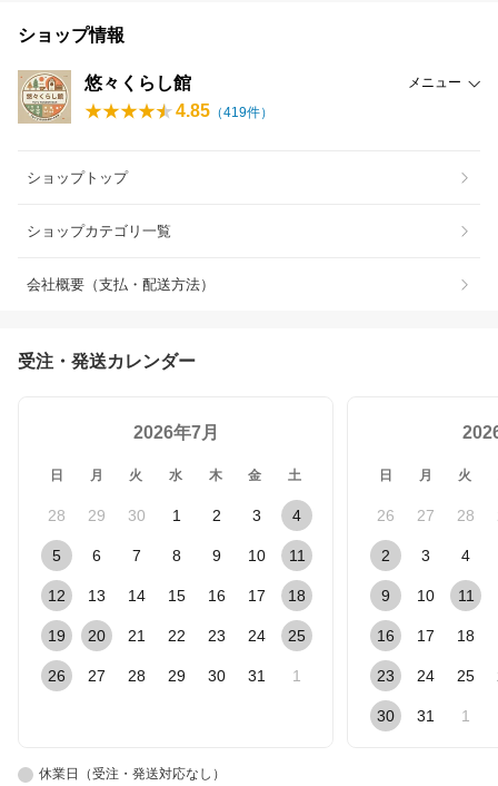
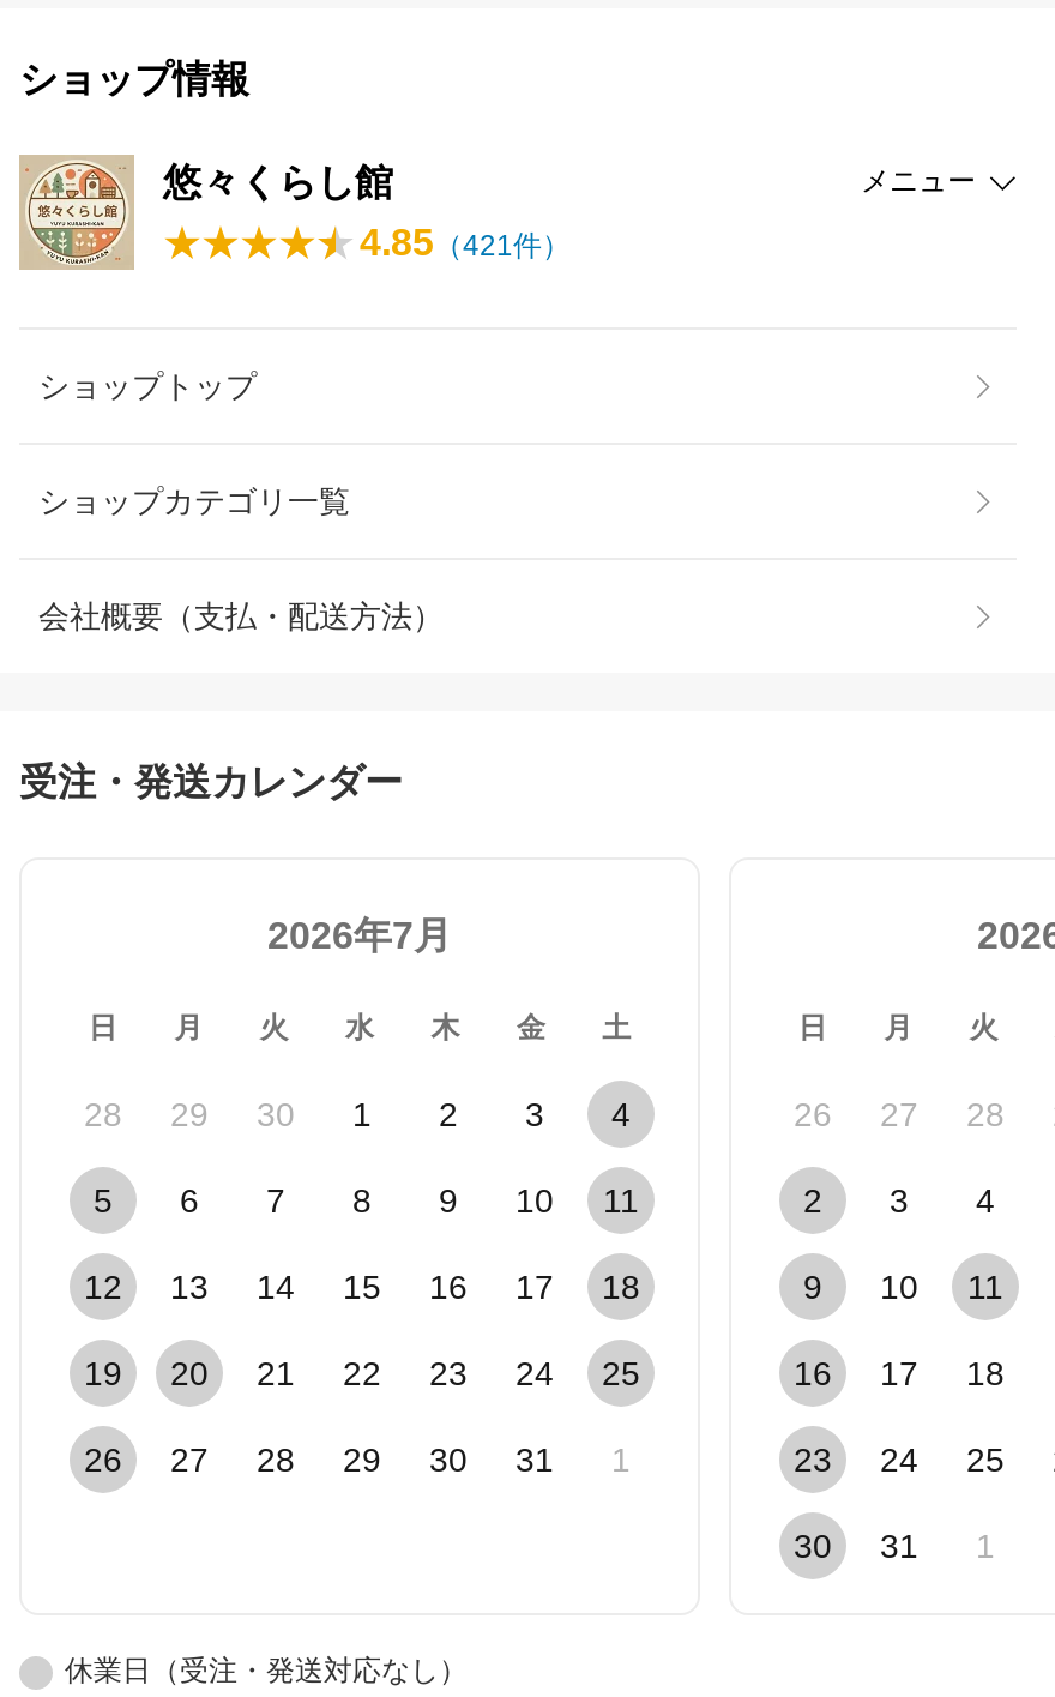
[176,102,273,121] 4.85（419件） -> [360,223,571,263] 4.85（421件）

